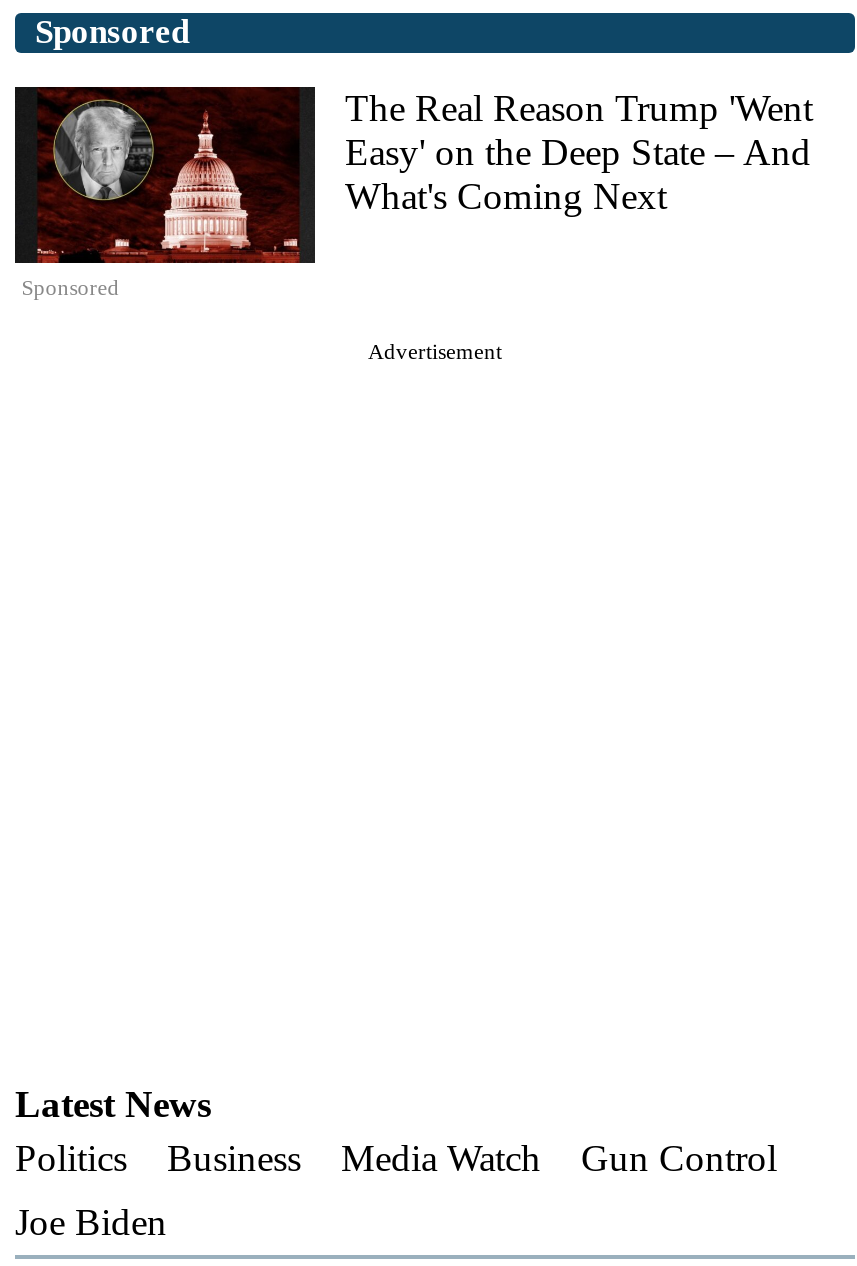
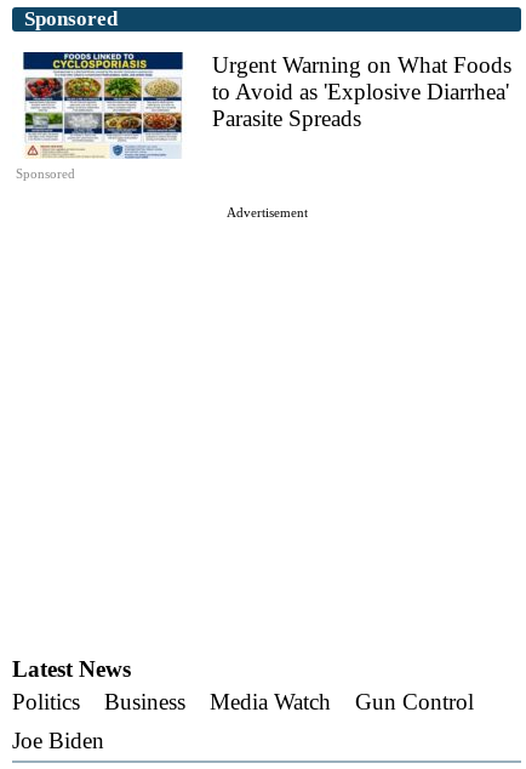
[13,84,813,266] [image] | The Real Reason Trump 'Went | Easy' on the Deep State – And | What's Coming Next -> [12,51,511,160] [image] | Urgent Warning on What Foods | to Avoid as 'Explosive Diarrhea' | Parasite Spreads

